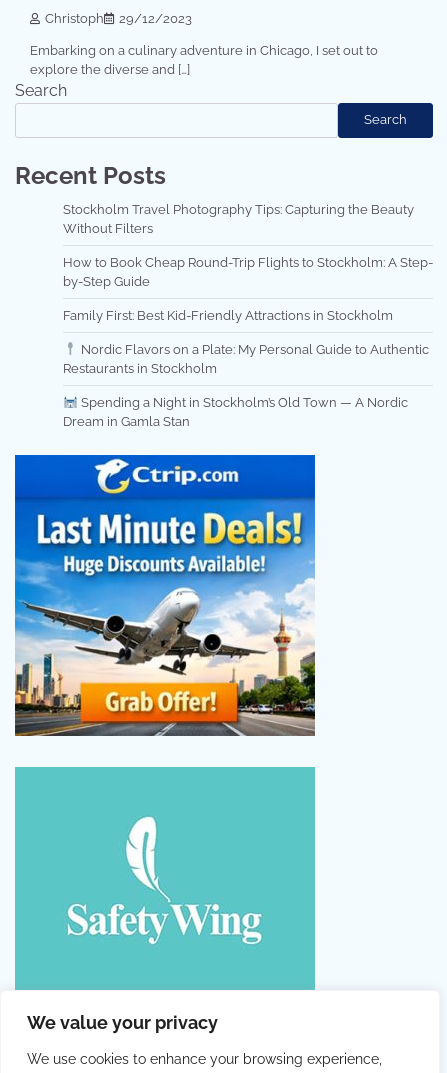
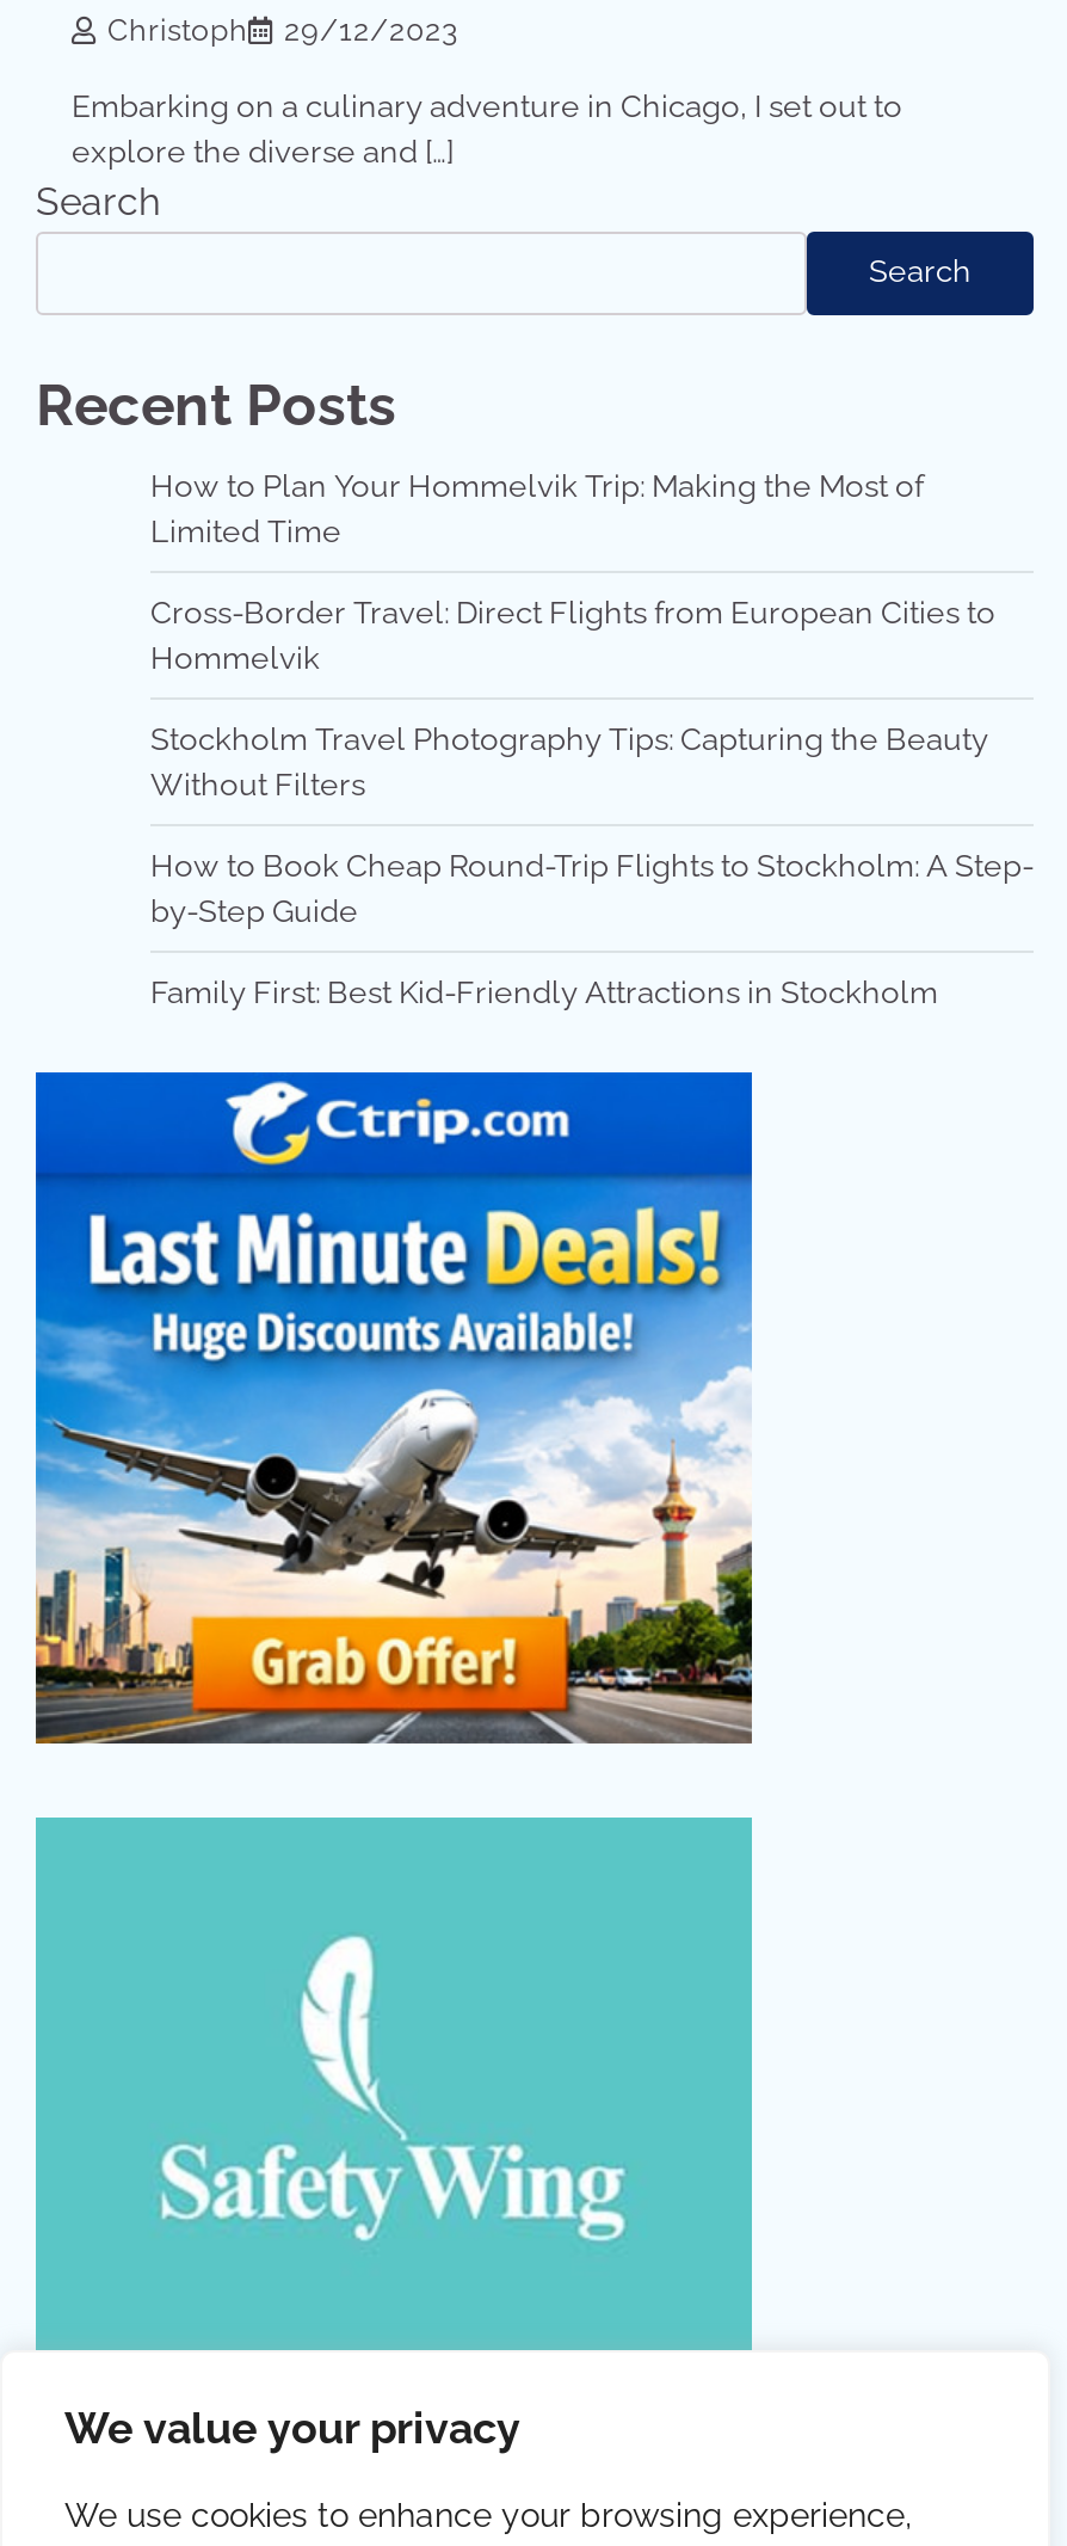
none -> [150,468,995,676] How to Plan Your Hommelvik Trip: Making the Most of | Limited Time | Cross-Border Travel: Direct Flights from European Cities to | Hommelvik
moved [63,202,433,323] -> [150,722,1034,1011]: Stockholm Travel Photography Tips: Capturing the Beauty | Without Filters | How to Book Cheap Round-Trip Flights to Stockholm: A Step- | by-Step Guide | Family First: Best Kid-Friendly Attractions in Stockholm
[63,342,429,429] Nordic Flavors on a Plate: My Personal Guide to Authentic | Restaurants in Stockholm | Spending a Night in Stockholm’s Old Town — A Nordic | Dream in Gamla Stan -> none

